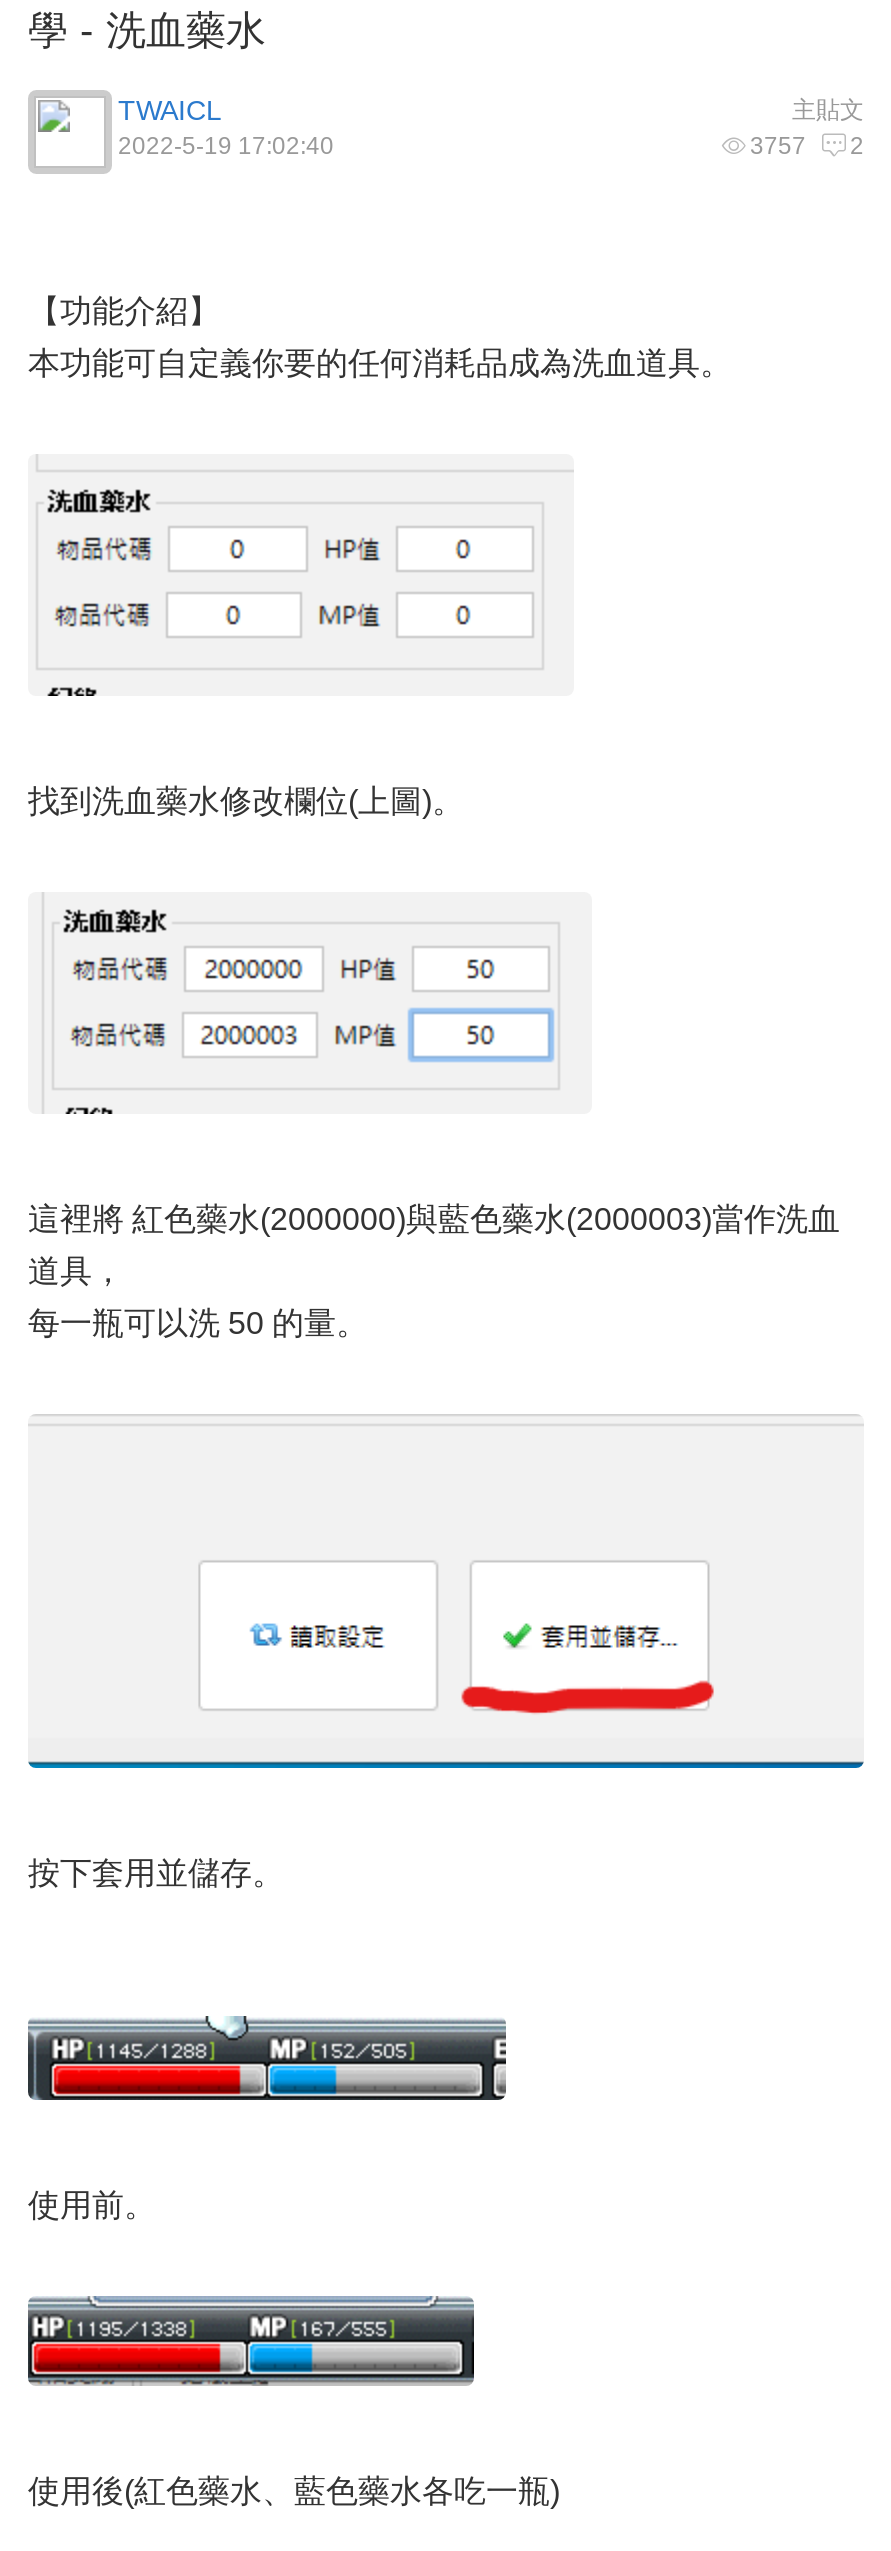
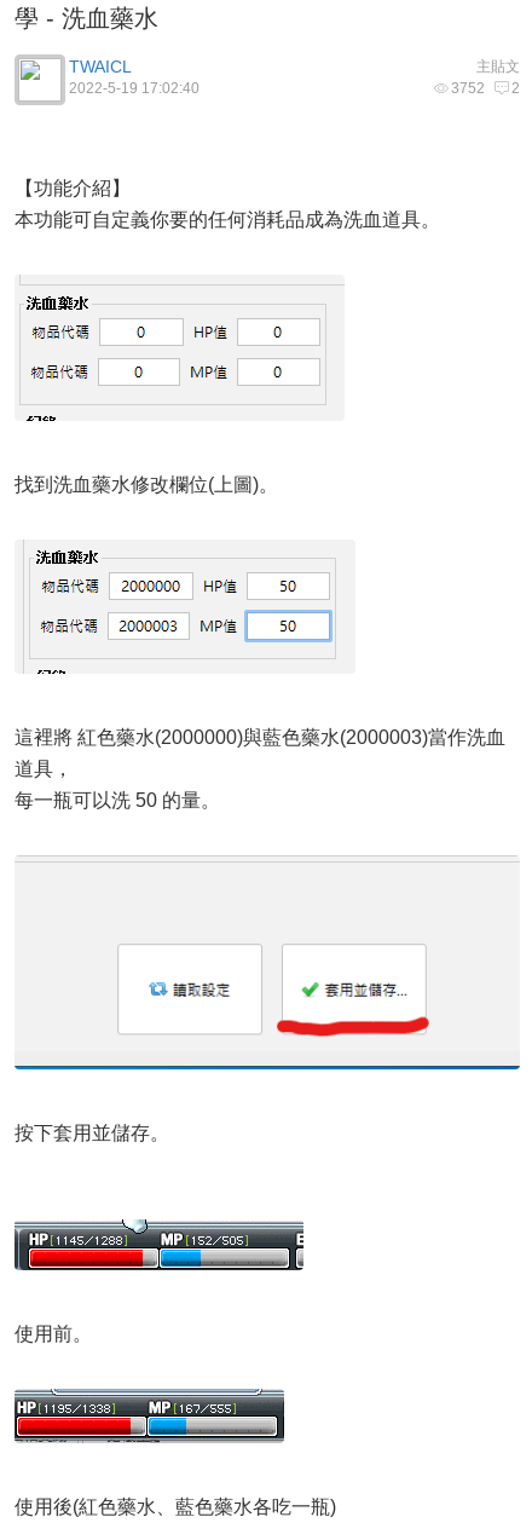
[750,132,864,160] 3757 2 -> [451,80,520,97] 3752 2

